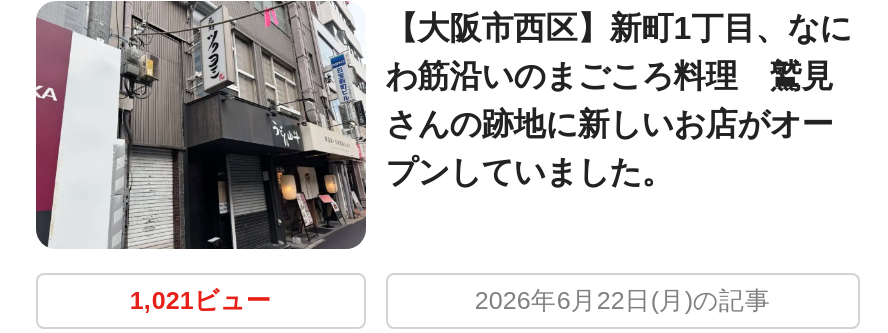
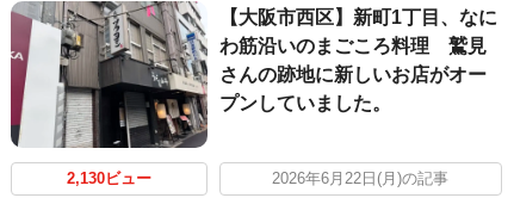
[130,286,272,314] 1,021ビュー -> [67,171,151,188] 2,130ビュー

